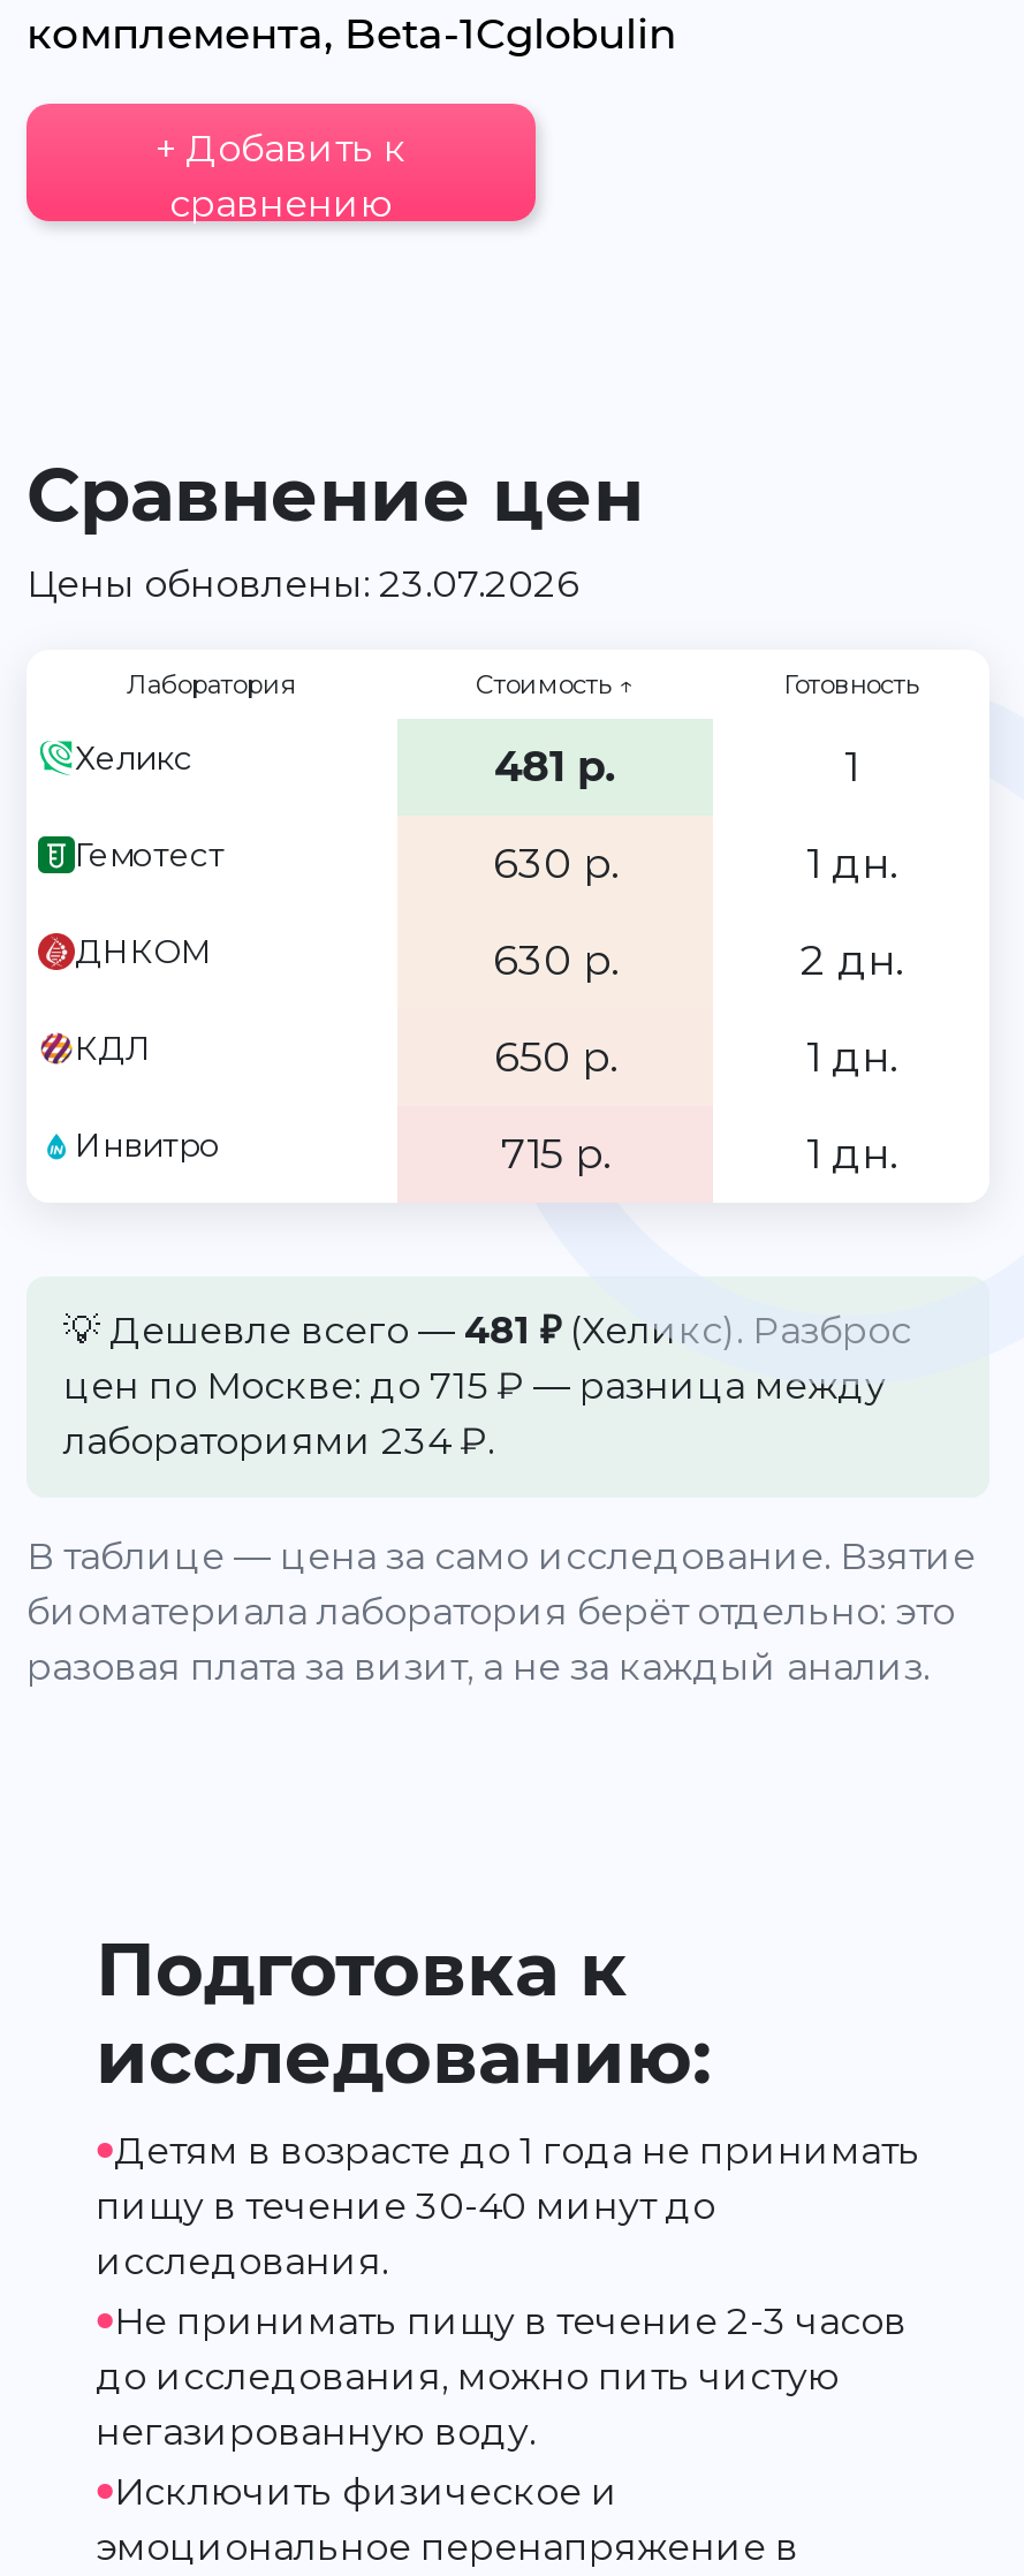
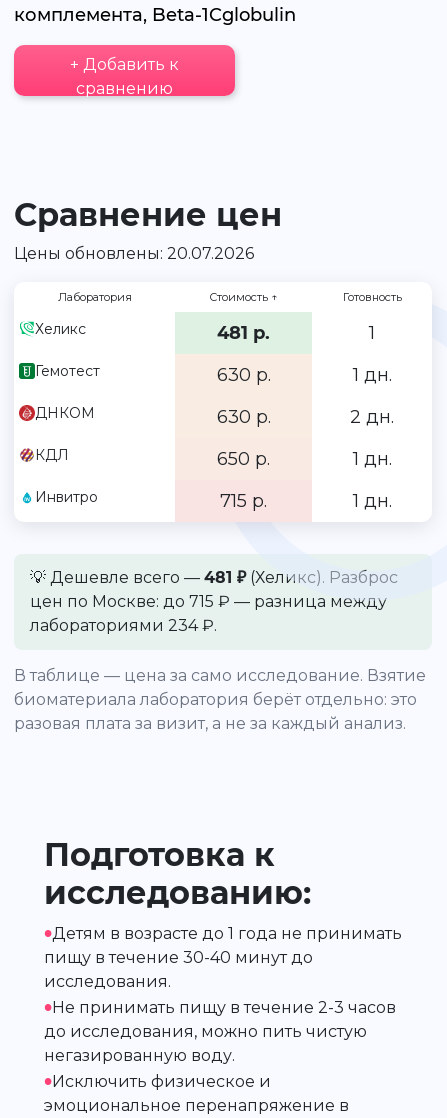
[26,562,577,606] Цены обновлены: 23.07.2026 -> [14,244,254,263] Цены обновлены: 20.07.2026

